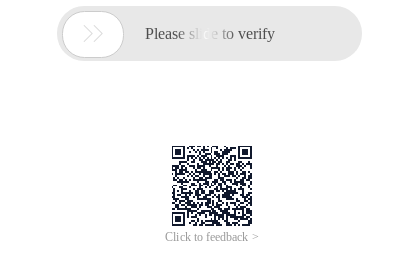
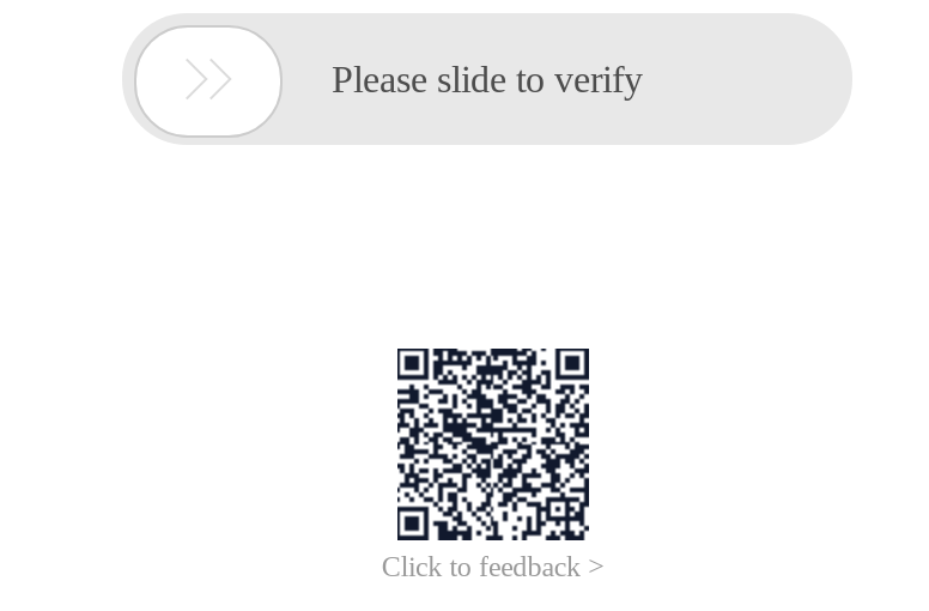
[172,145,253,227] [image] -> [397,346,591,543] [image]

